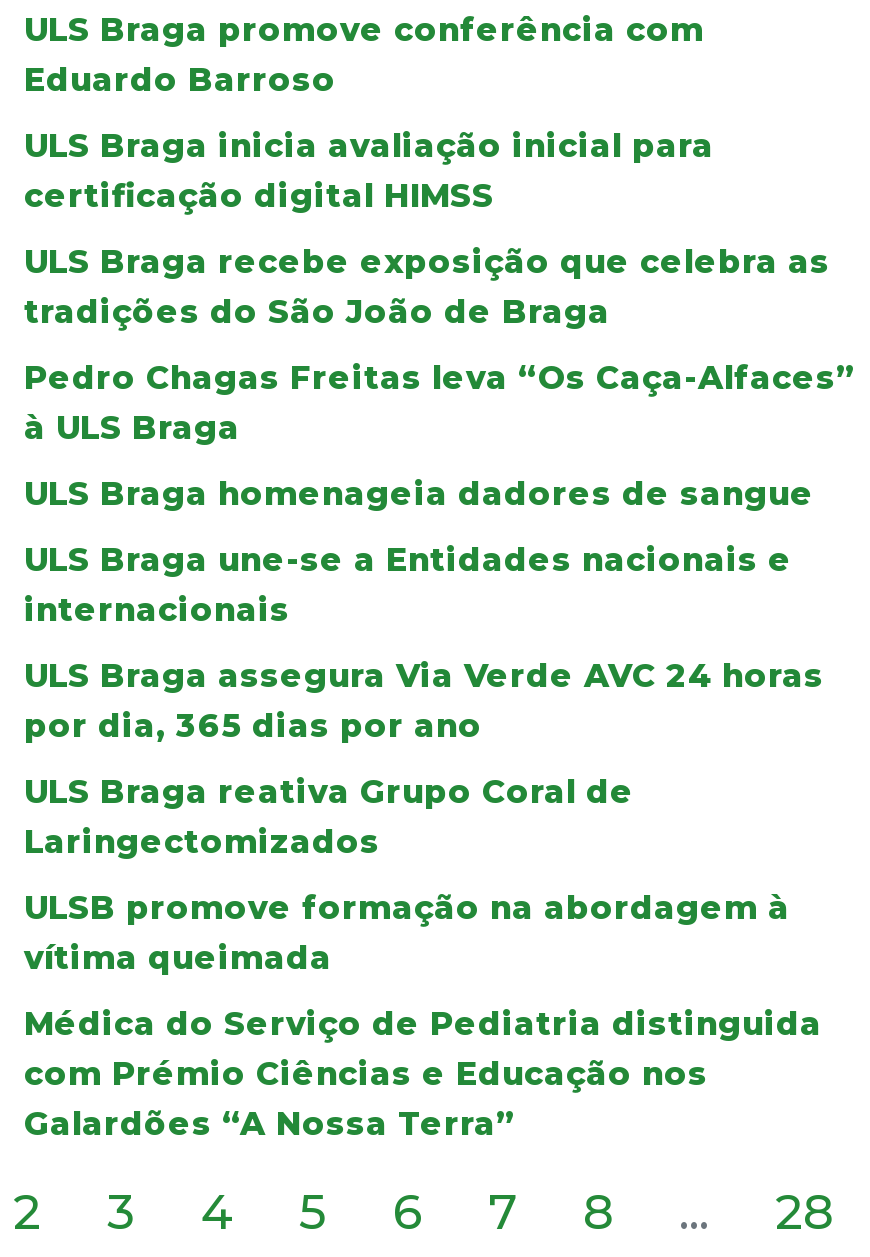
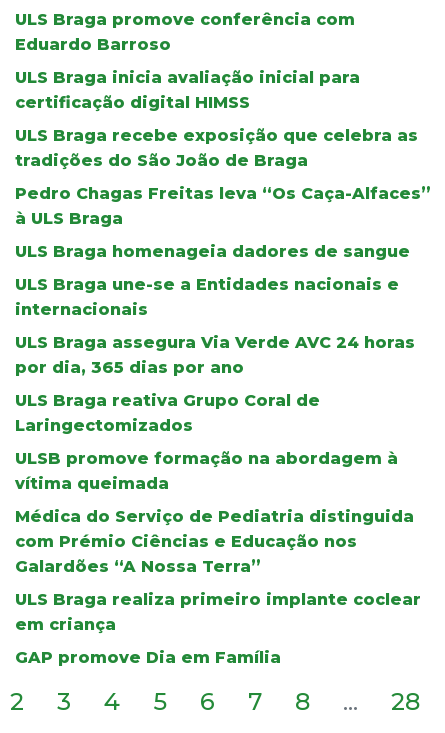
none -> [15,589,421,666] ULS Braga realiza primeiro implante coclear | em criança | GAP promove Dia em Família

